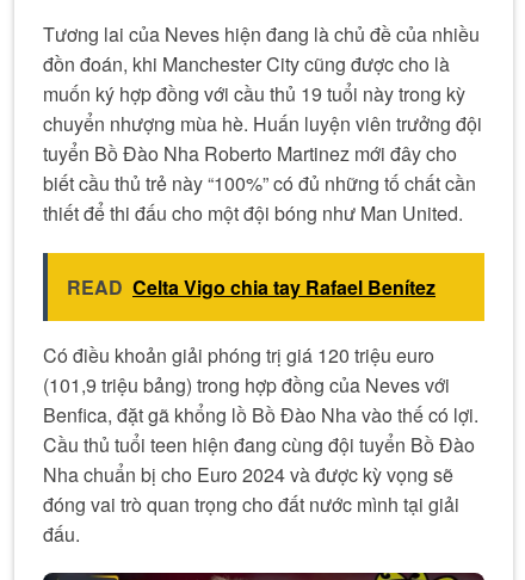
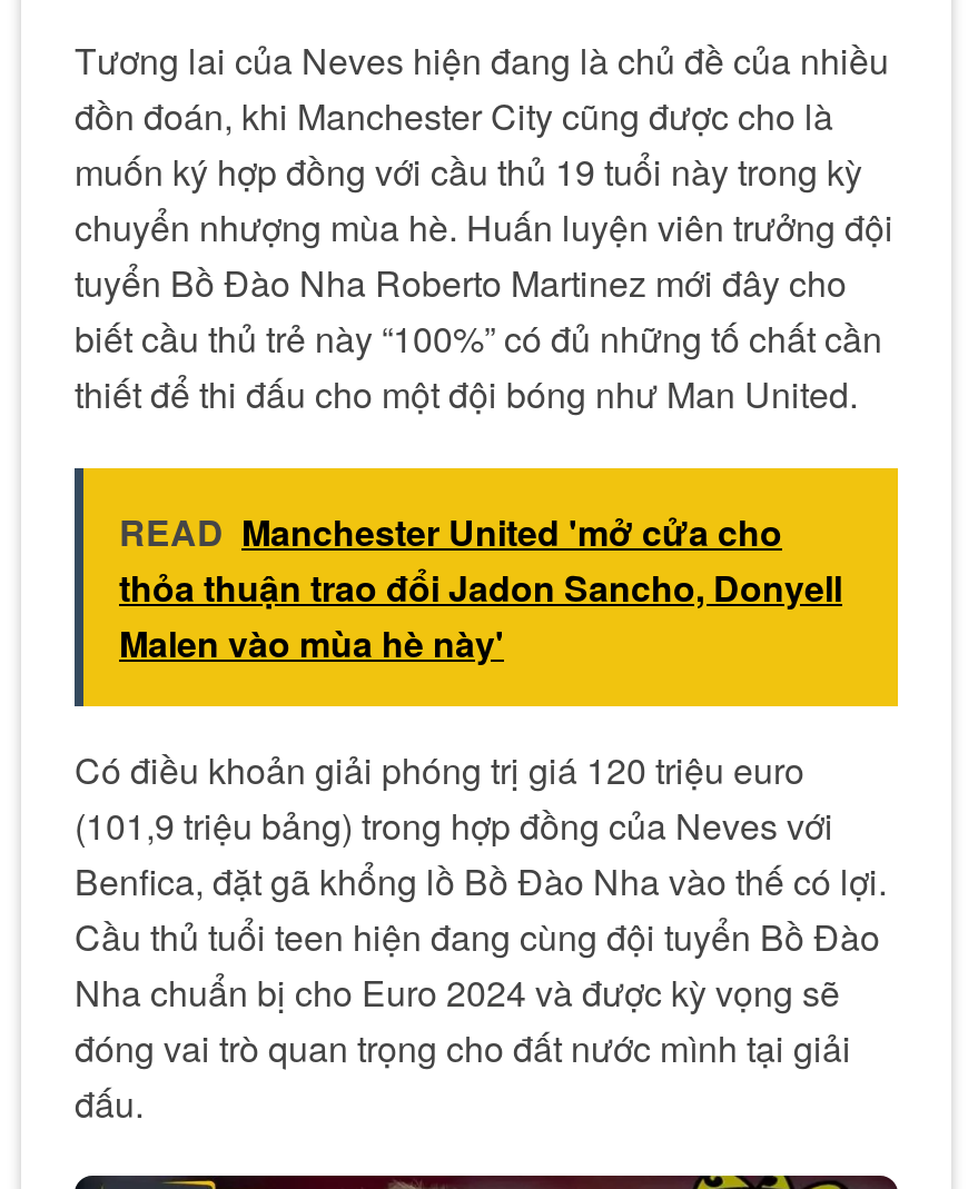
[67,273,436,300] READ Celta Vigo chia tay Rafael Benítez -> [119,505,842,667] READ Manchester United 'mở cửa cho | thỏa thuận trao đổi Jadon Sancho, Donyell | Malen vào mùa hè này'

